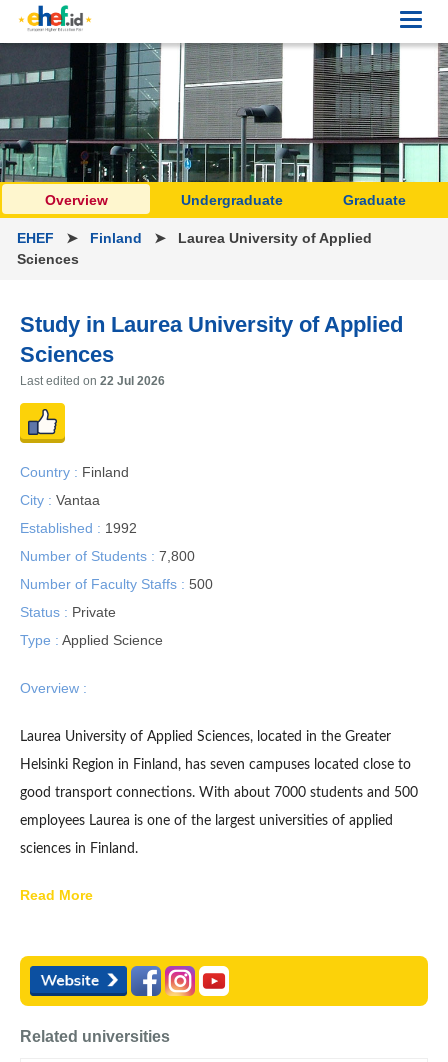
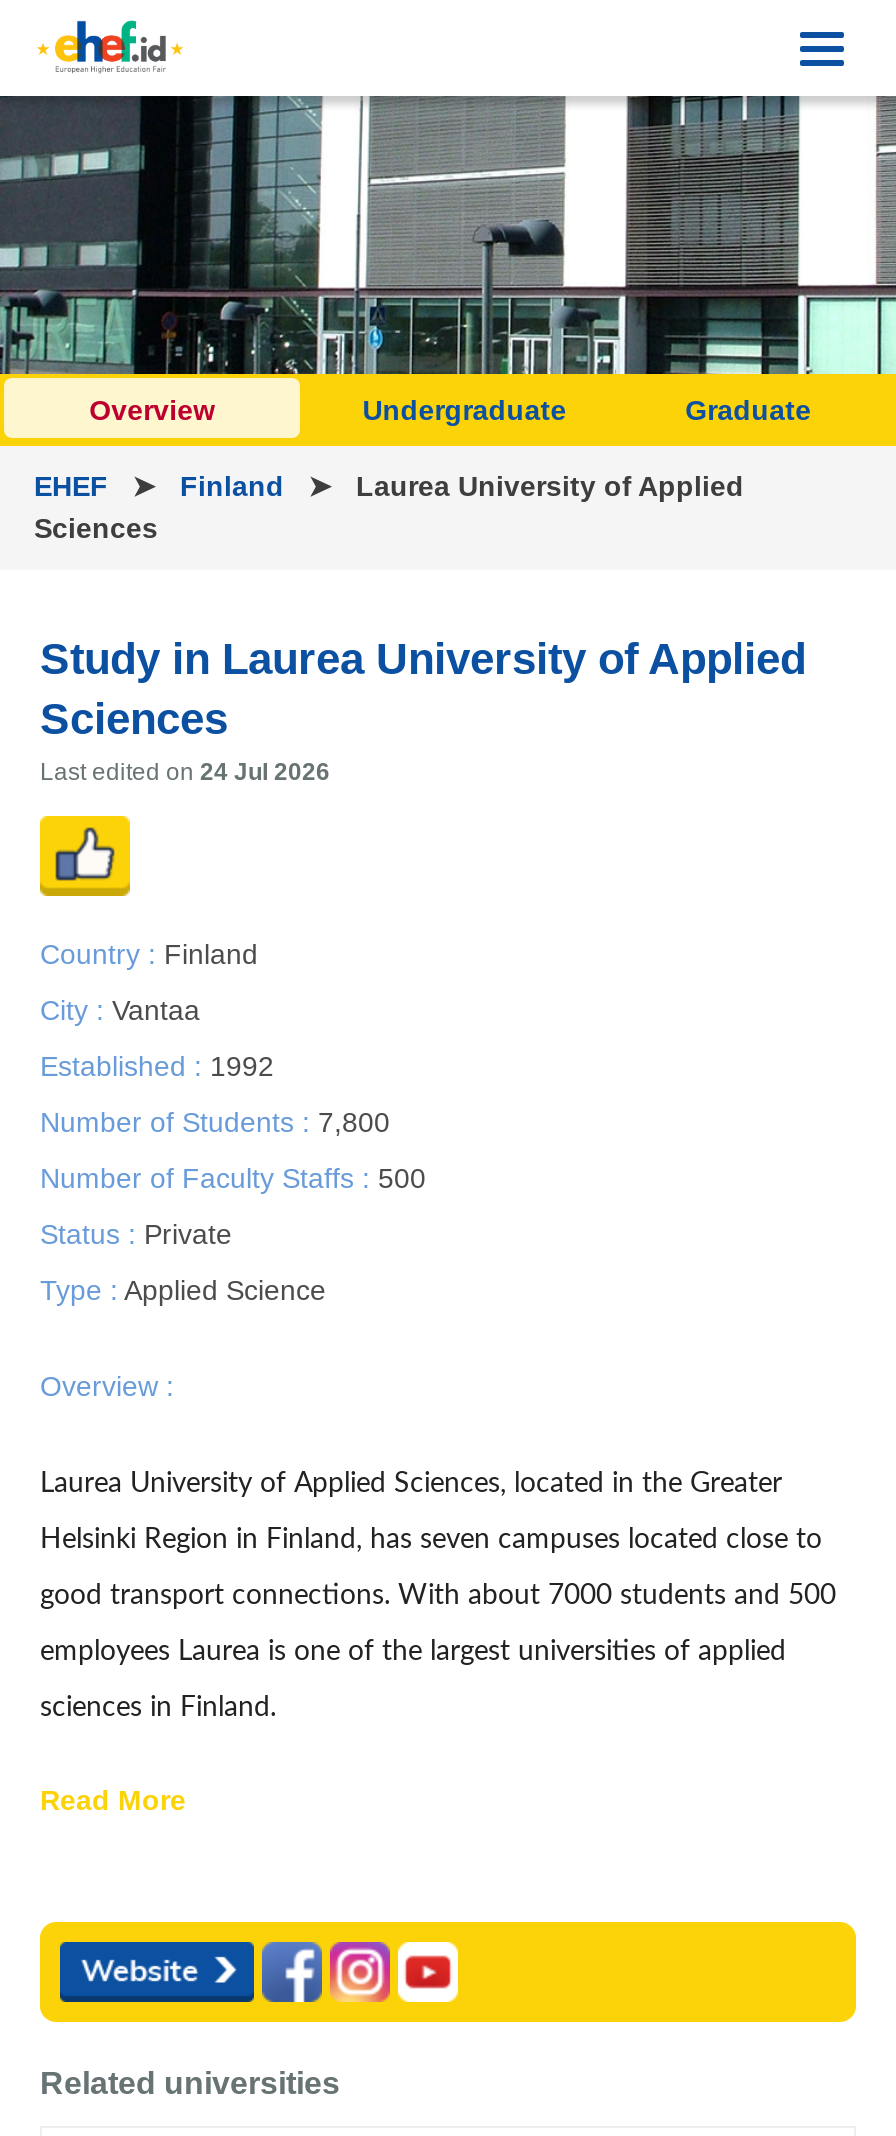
[20,374,165,388] Last edited on 22 Jul 2026 -> [40,758,330,786] Last edited on 24 Jul 2026

